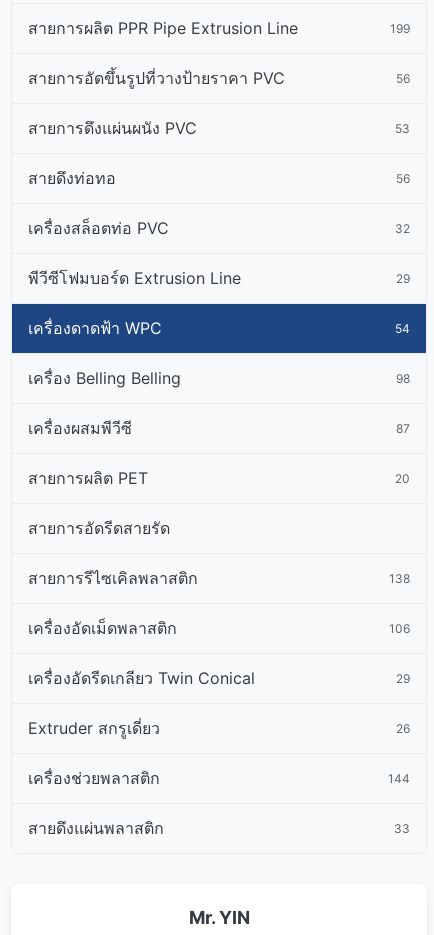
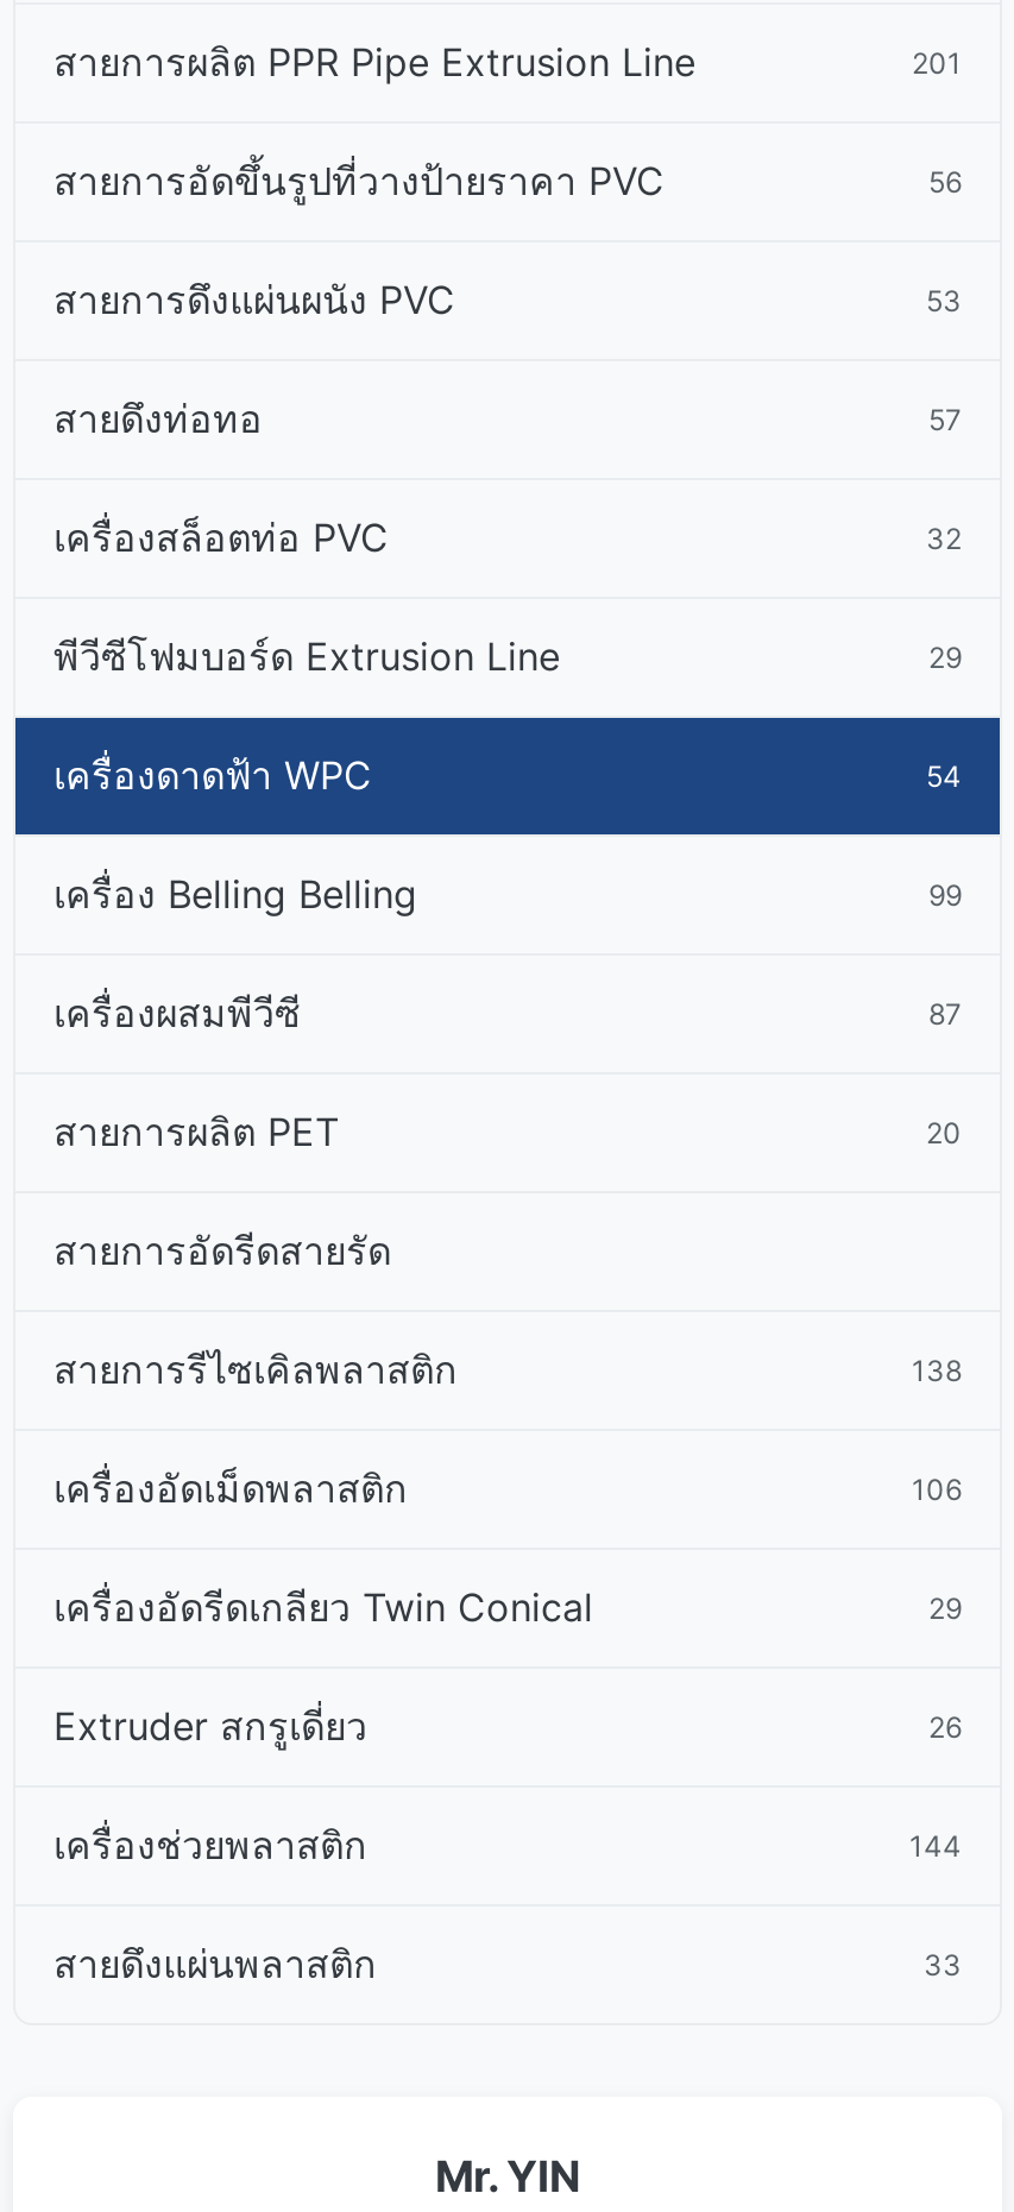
[390,21,410,36] 199 -> [912,45,962,81] 201
[396,171,410,186] 56 -> [928,402,962,437] 57
[396,371,410,386] 98 -> [928,877,962,913] 99

